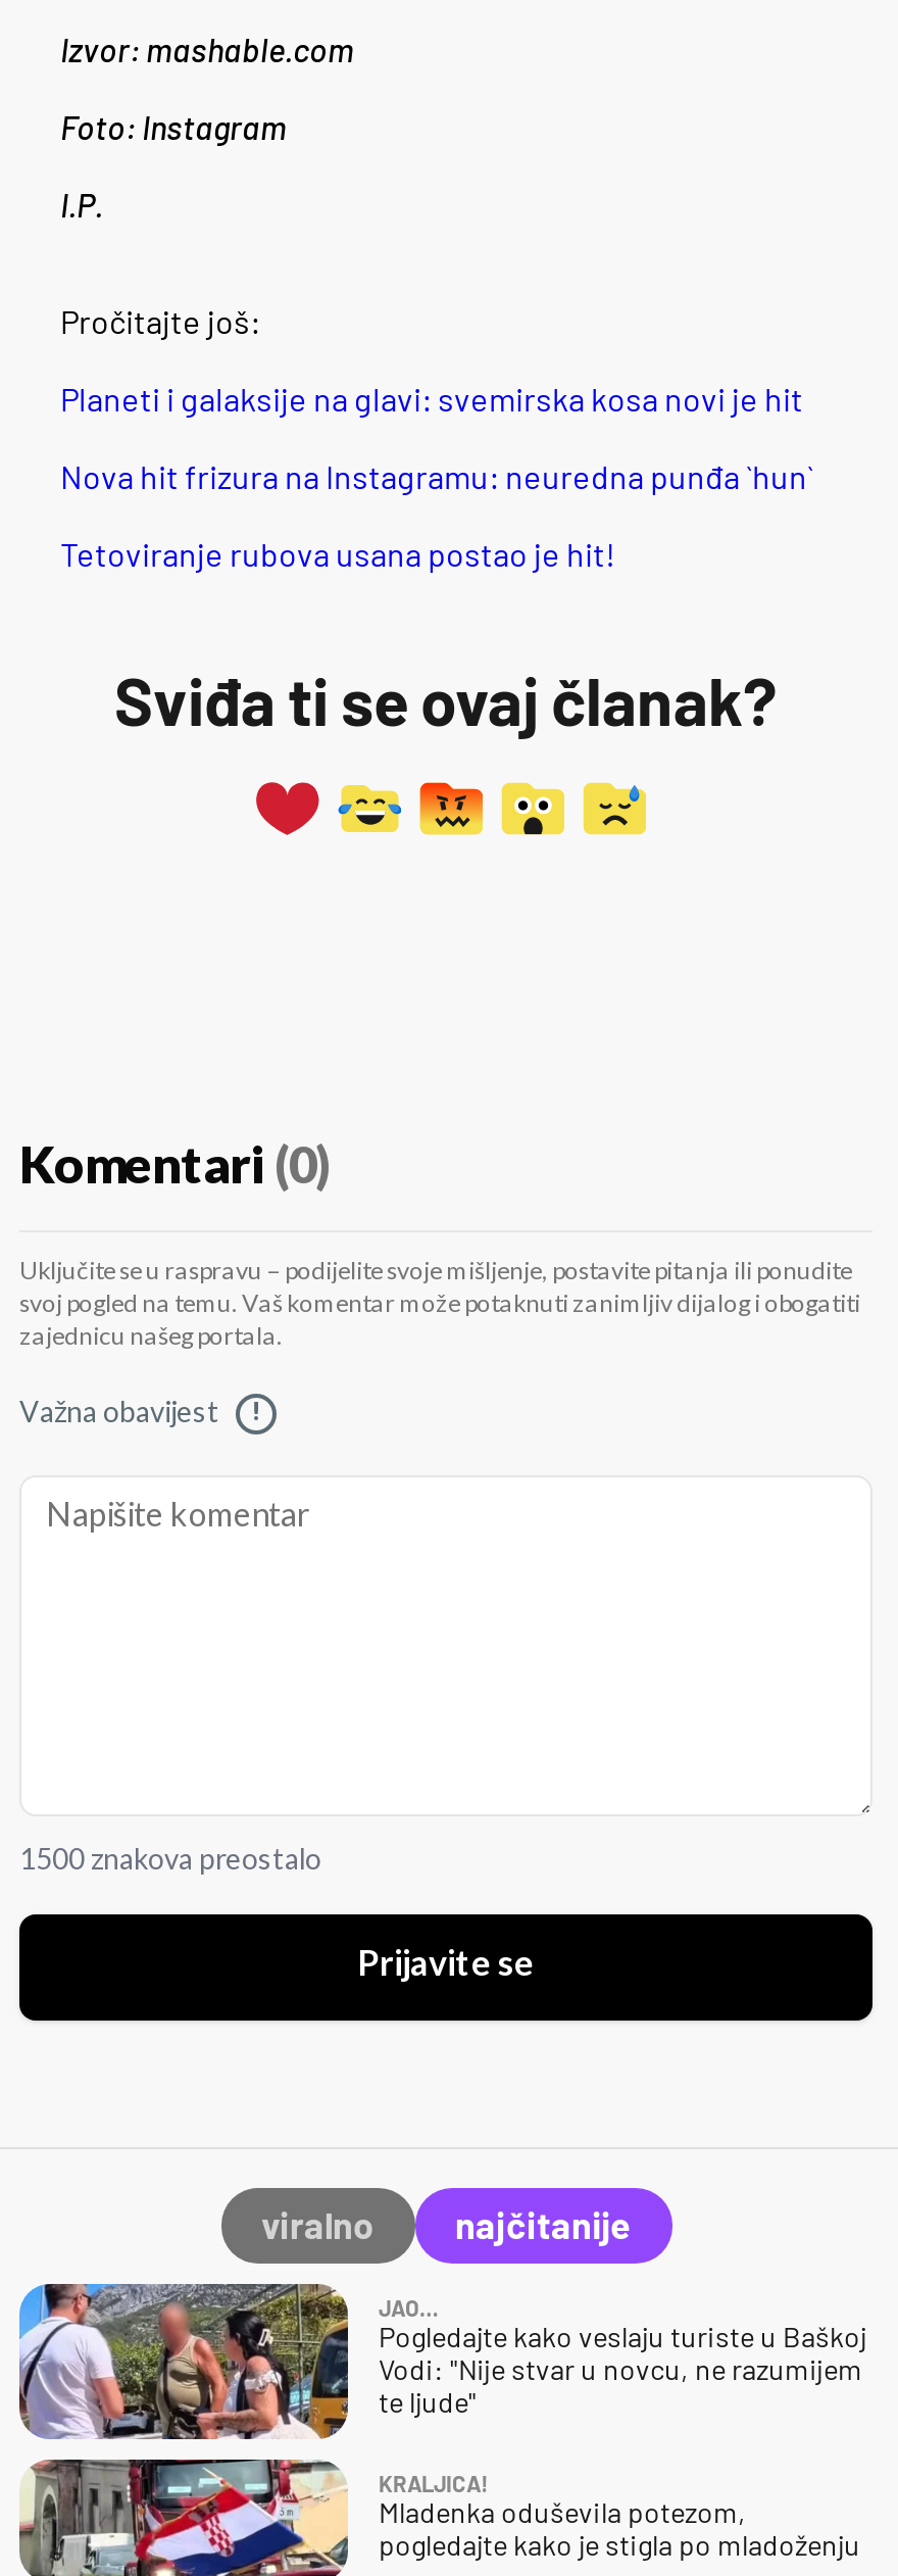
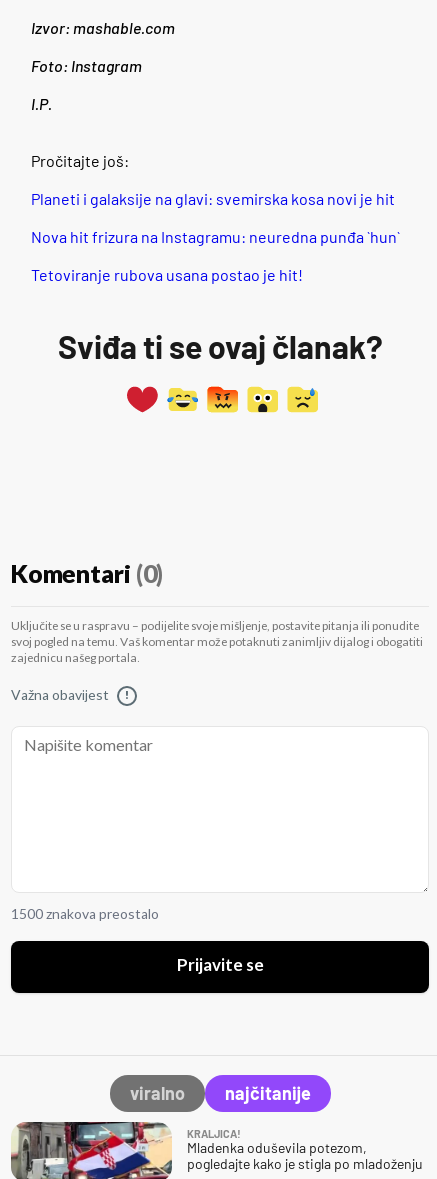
[17,2282,866,2441] [image] | JAO… | Pogledajte kako veslaju turiste u Baškoj | Vodi: "Nije stvar u novcu, ne razumijem | te ljude" -> none

